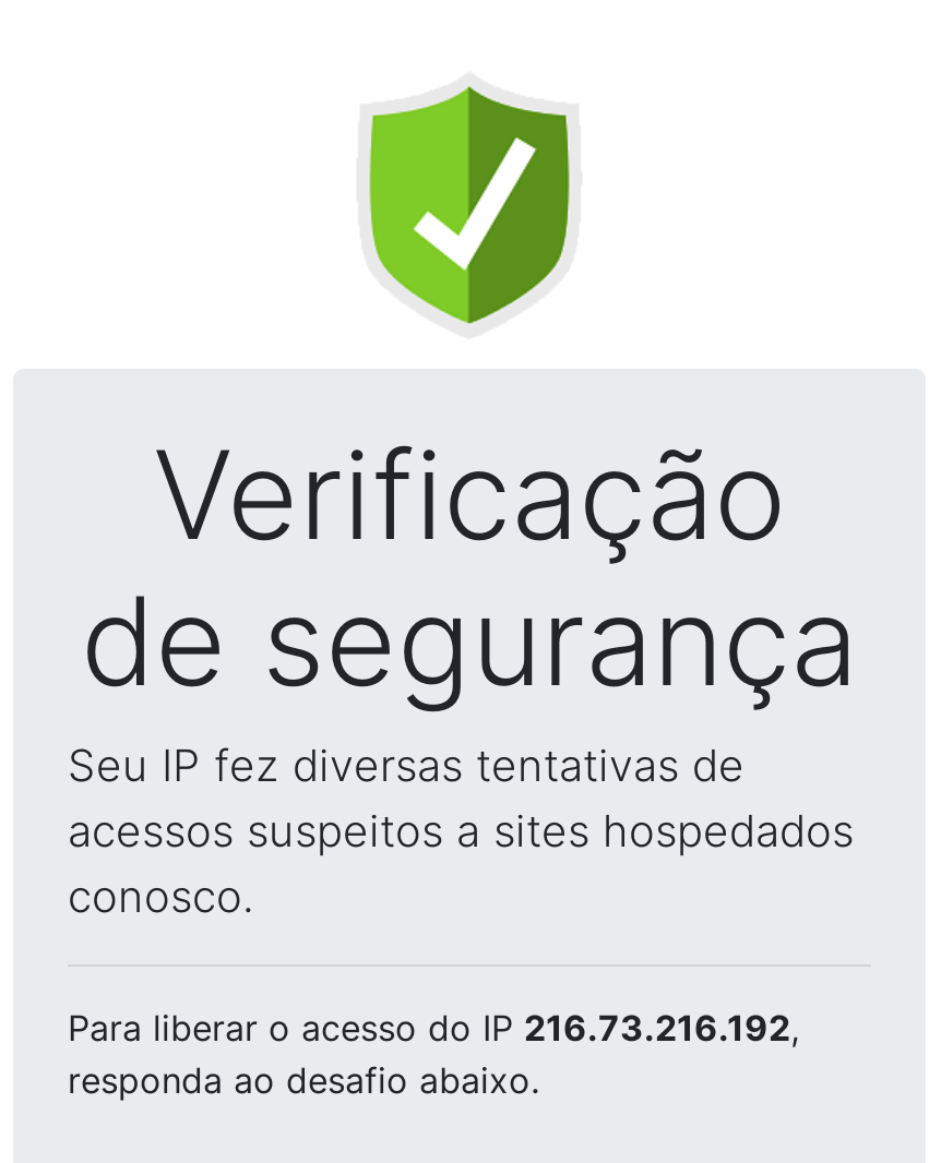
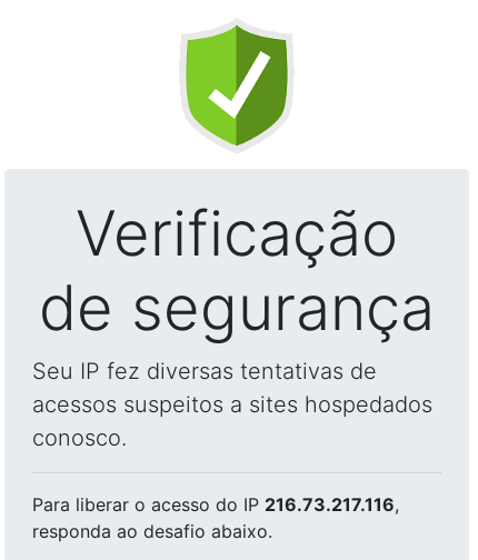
[68,1006,799,1050] Para liberar o acesso do IP 216.73.216.192, -> [32,493,399,516] Para liberar o acesso do IP 216.73.217.116,

